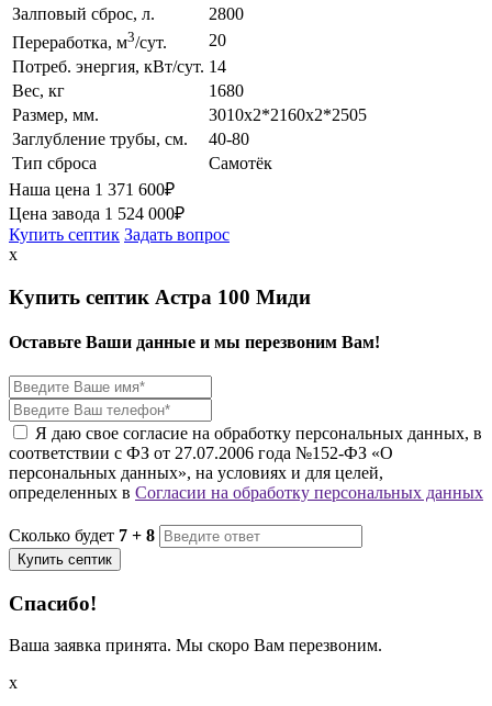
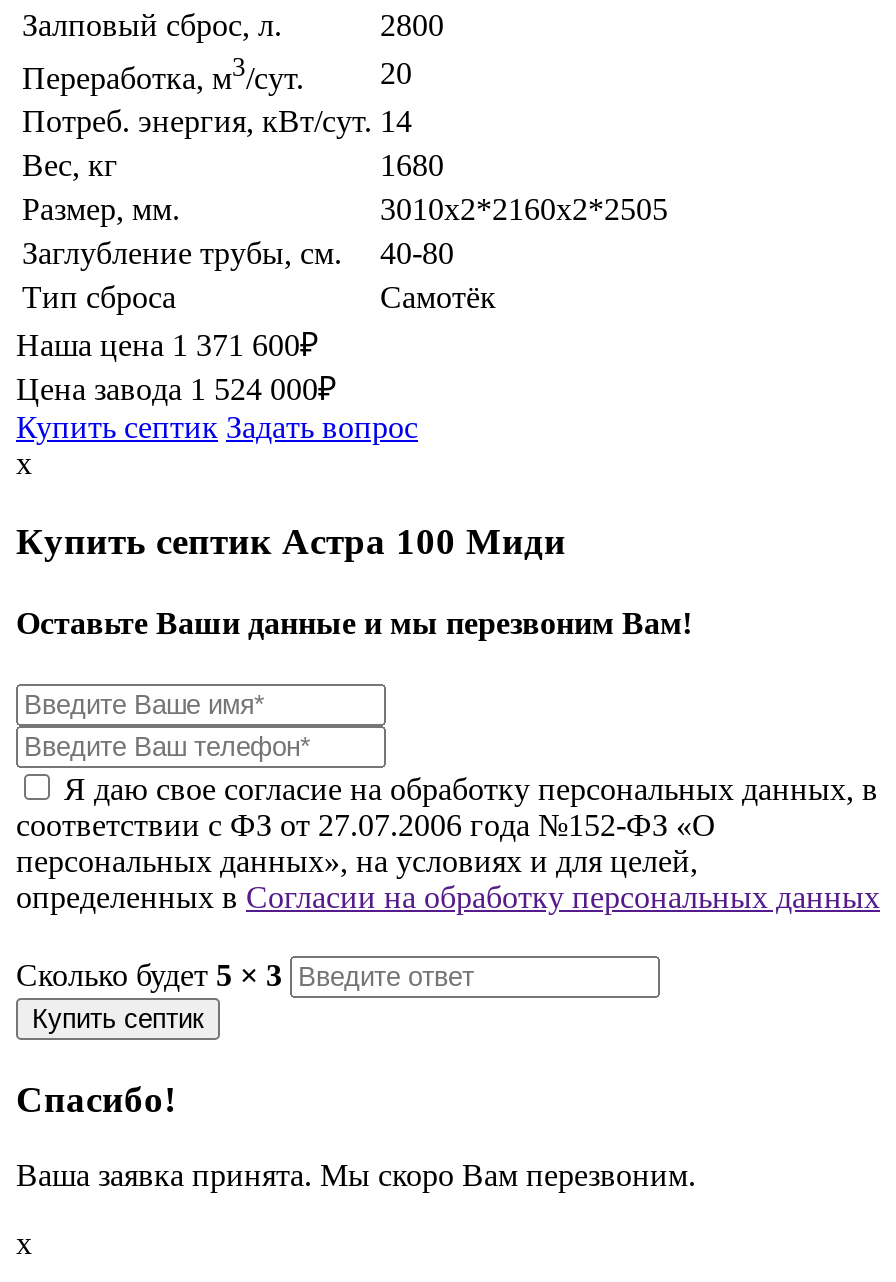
[9,526,155,545] Сколько будет 7 + 8 -> [16,958,282,992] Сколько будет 5 × 3

